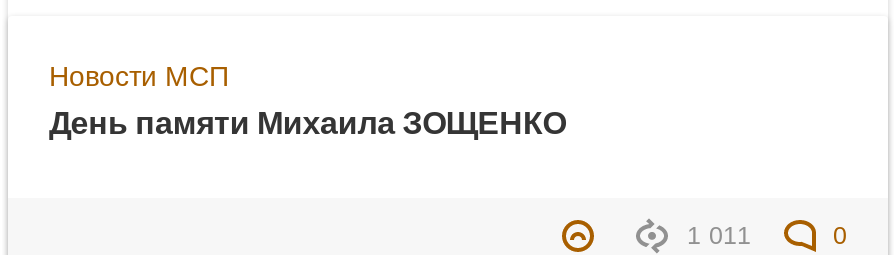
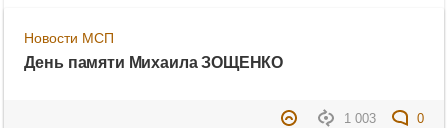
[679,223,751,251] 1 011 -> [339,112,375,126] 1 003

